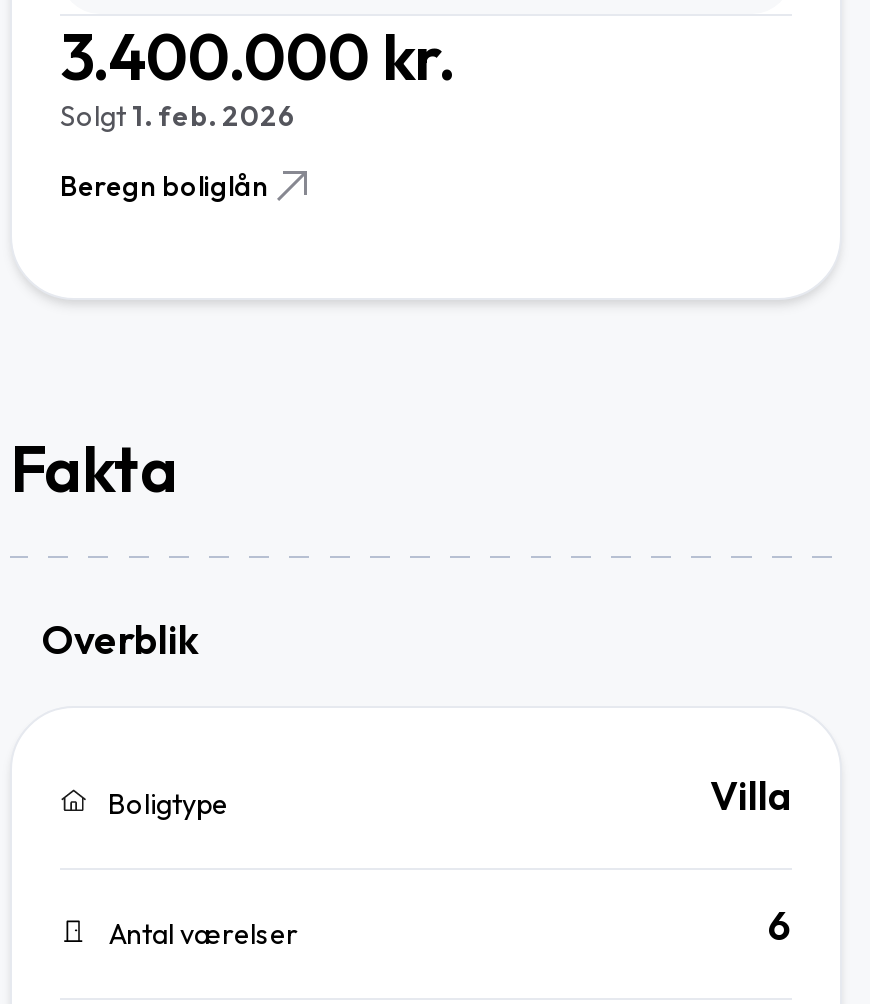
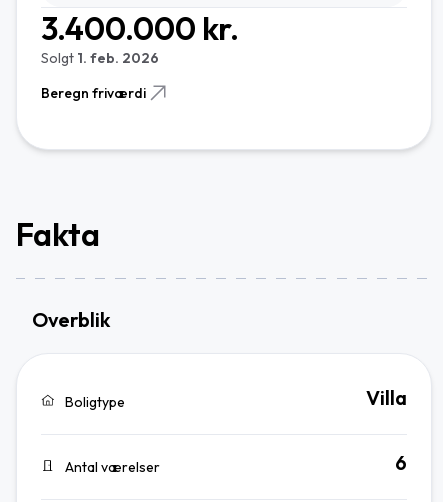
[60,167,268,203] Beregn boliglån -> [41,83,146,101] Beregn friværdi

